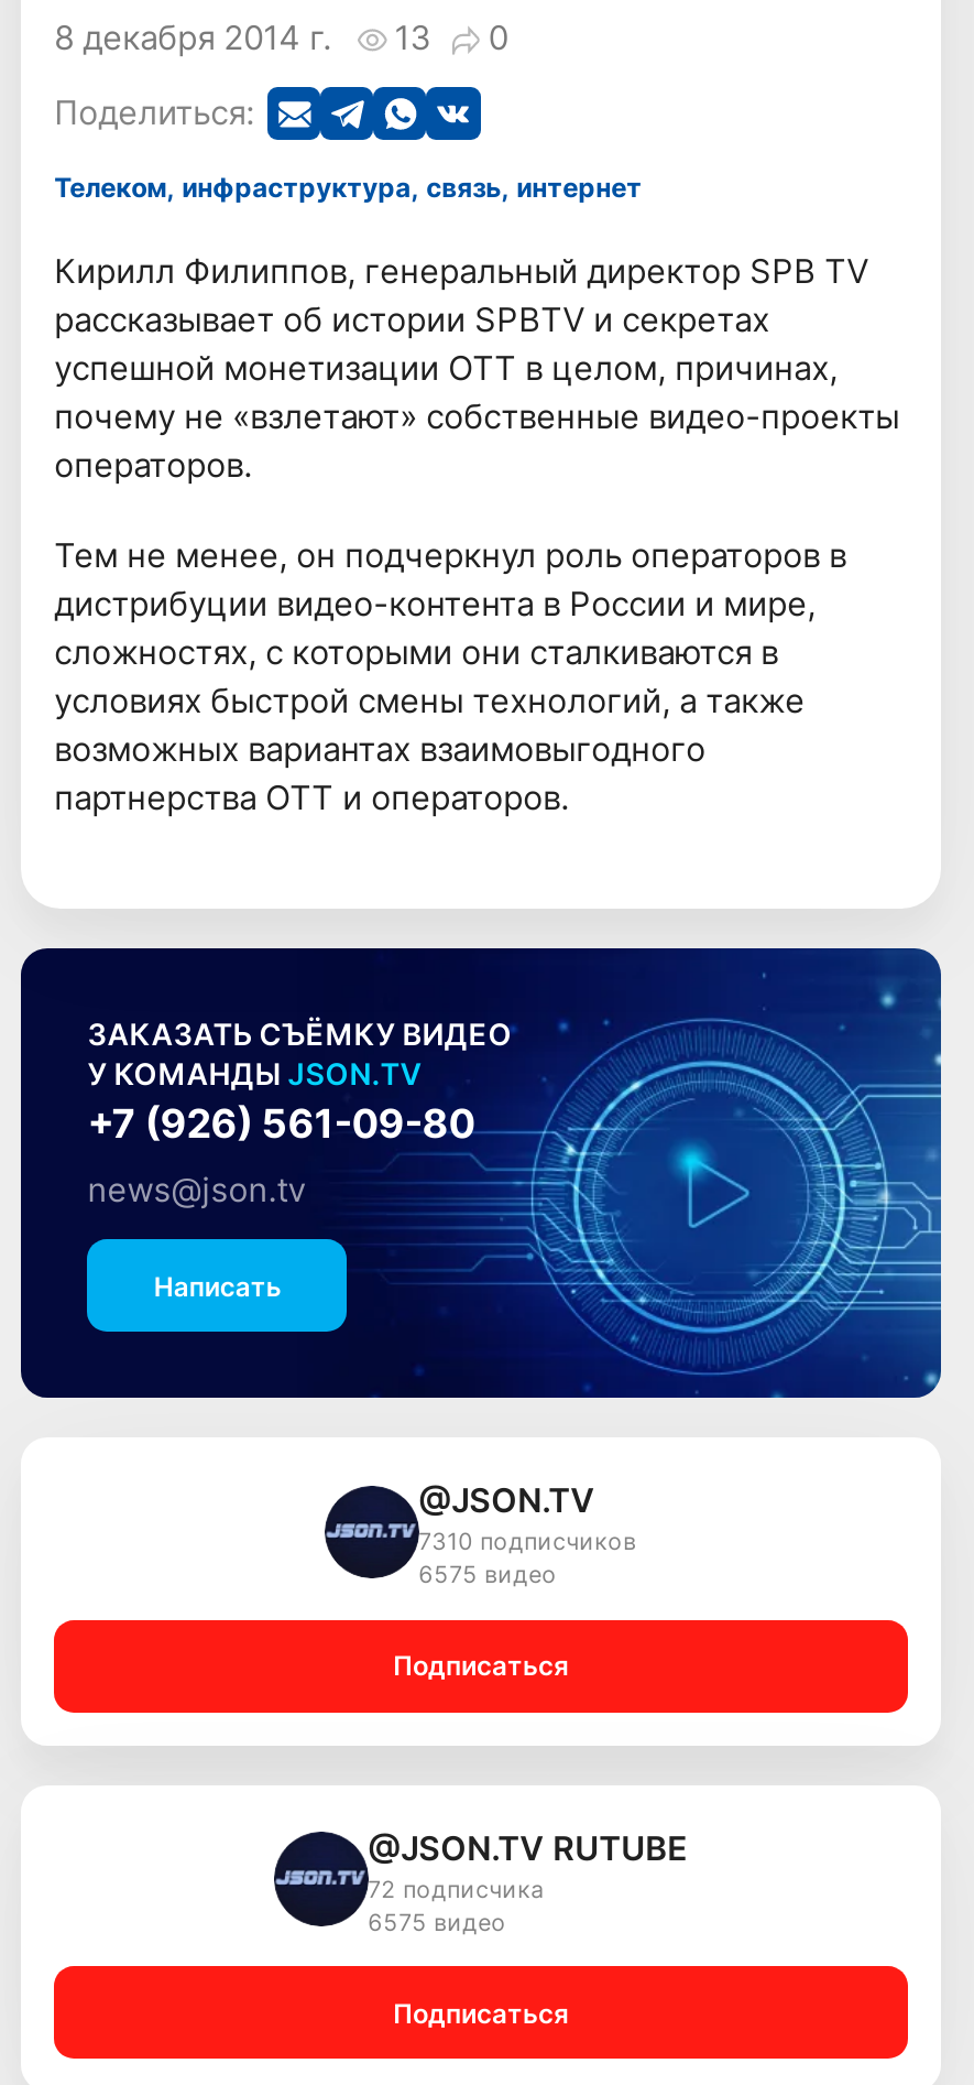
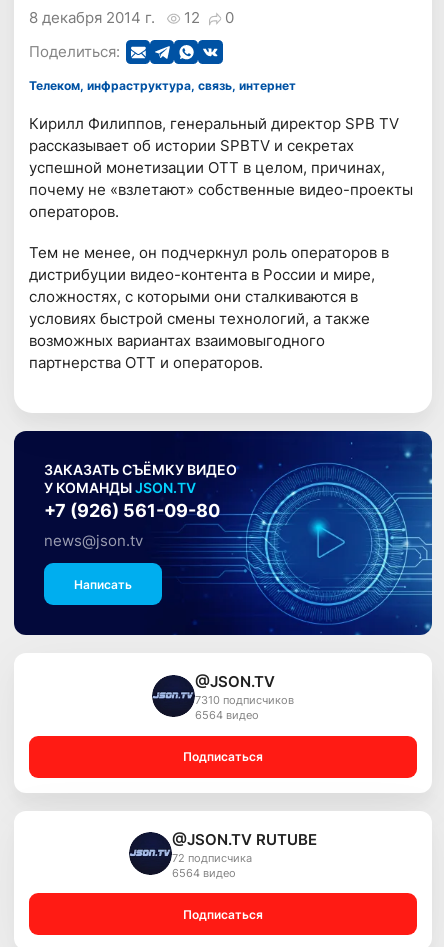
[54,16,508,58] 8 декабря 2014 г. 13 0 -> [29,8,234,27] 8 декабря 2014 г. 12 0
[418,1562,557,1590] 6575 видео -> [195,709,259,722] 6564 видео
[368,1909,506,1937] 6575 видео -> [172,867,236,880] 6564 видео

